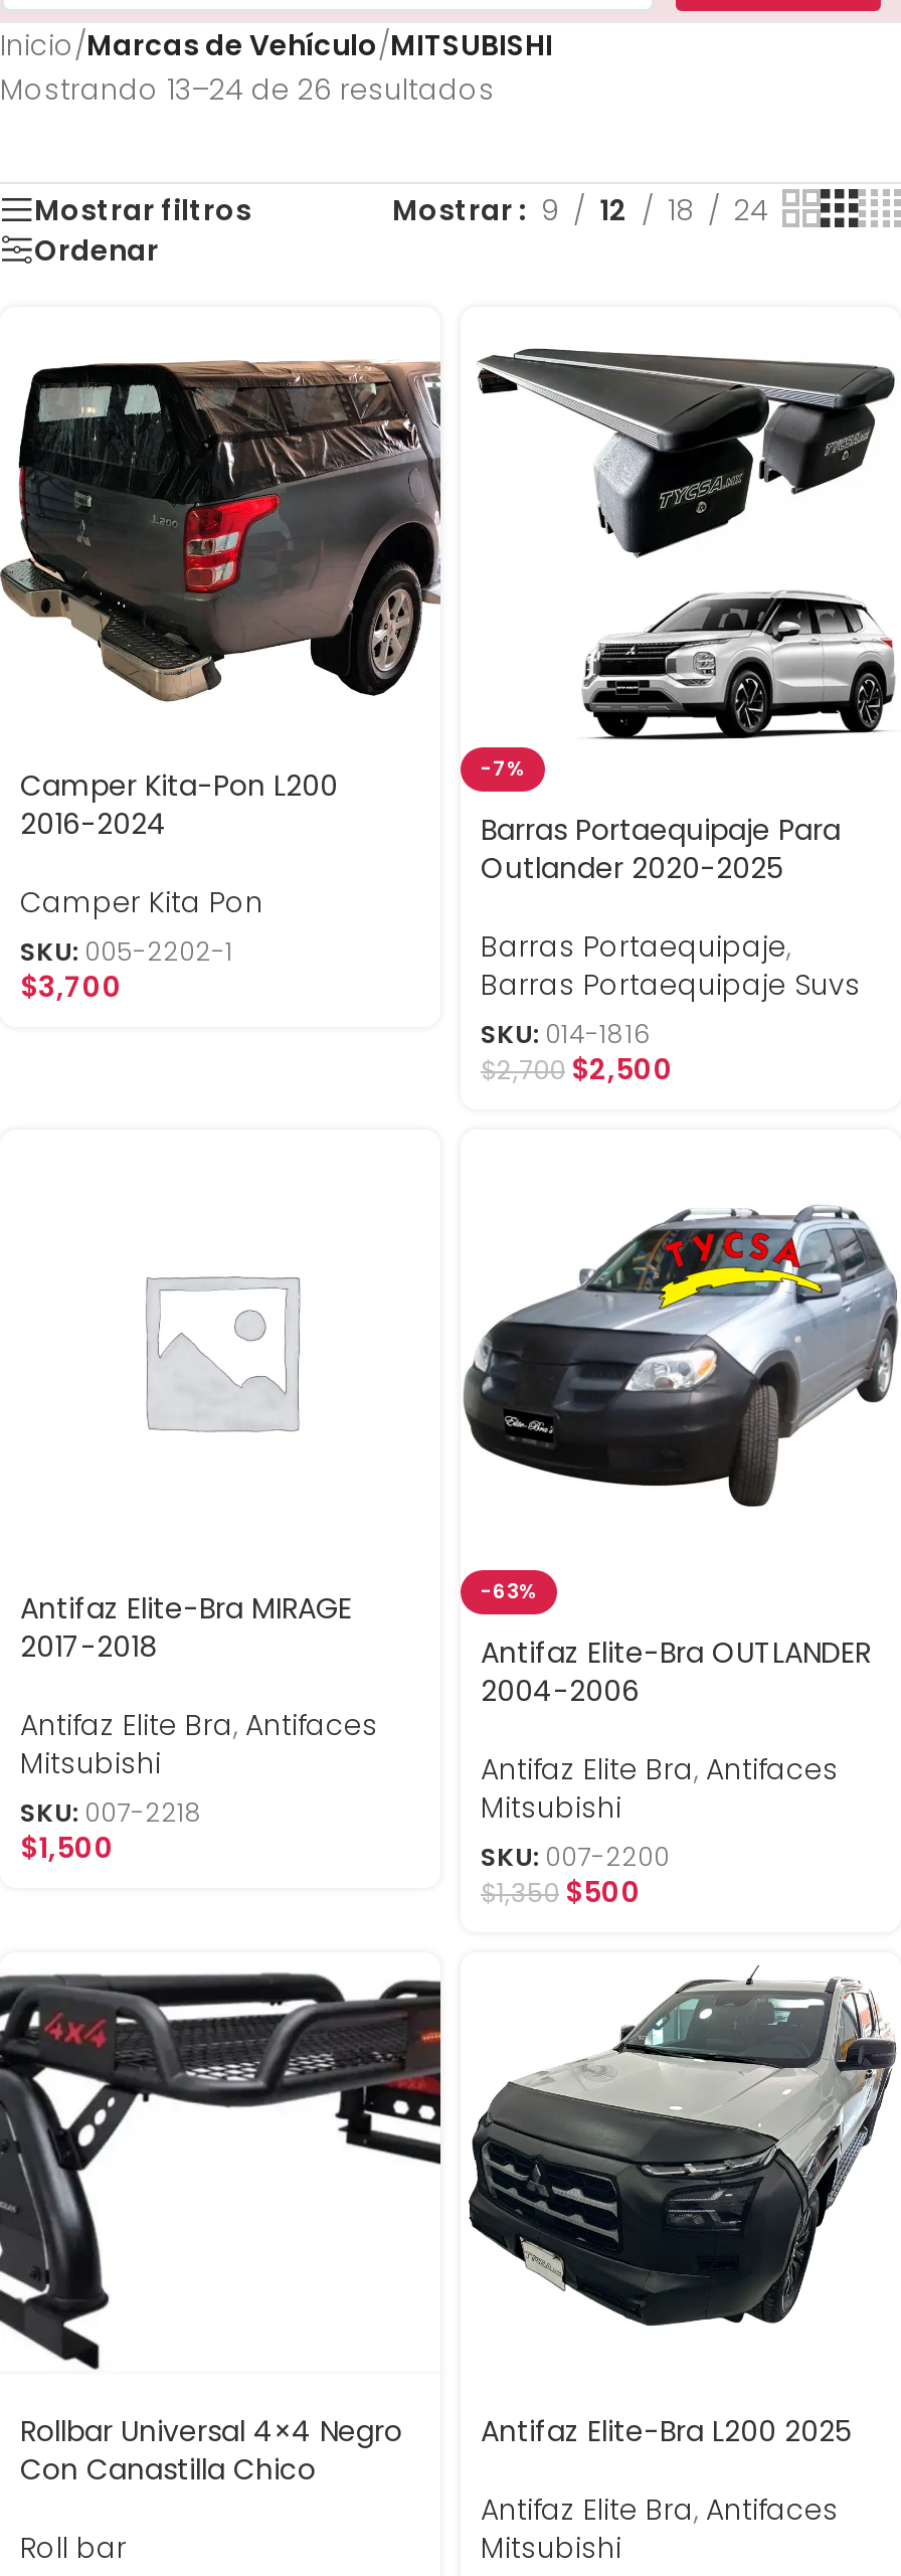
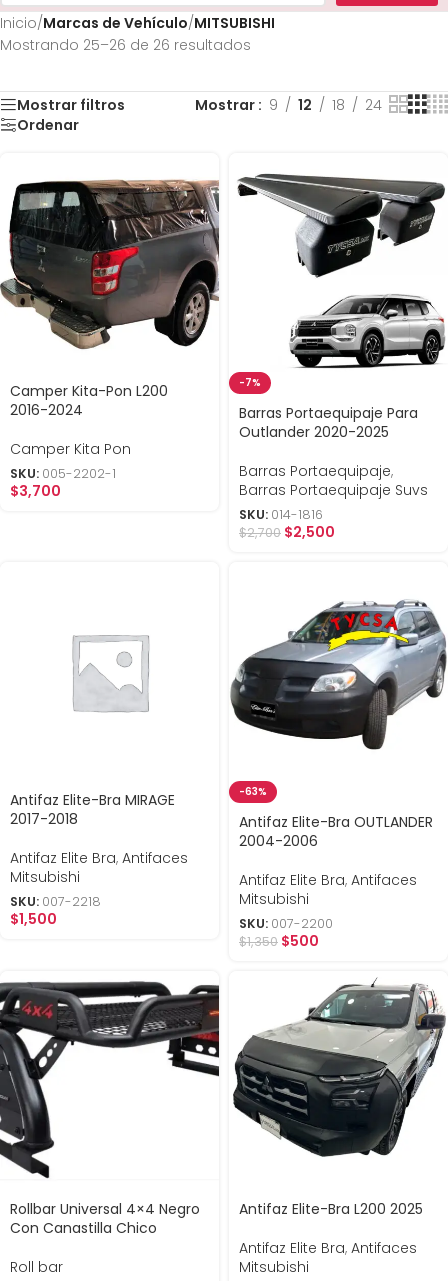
[0,69,495,110] Mostrando 13–24 de 26 resultados -> [0,35,251,55] Mostrando 25–26 de 26 resultados

